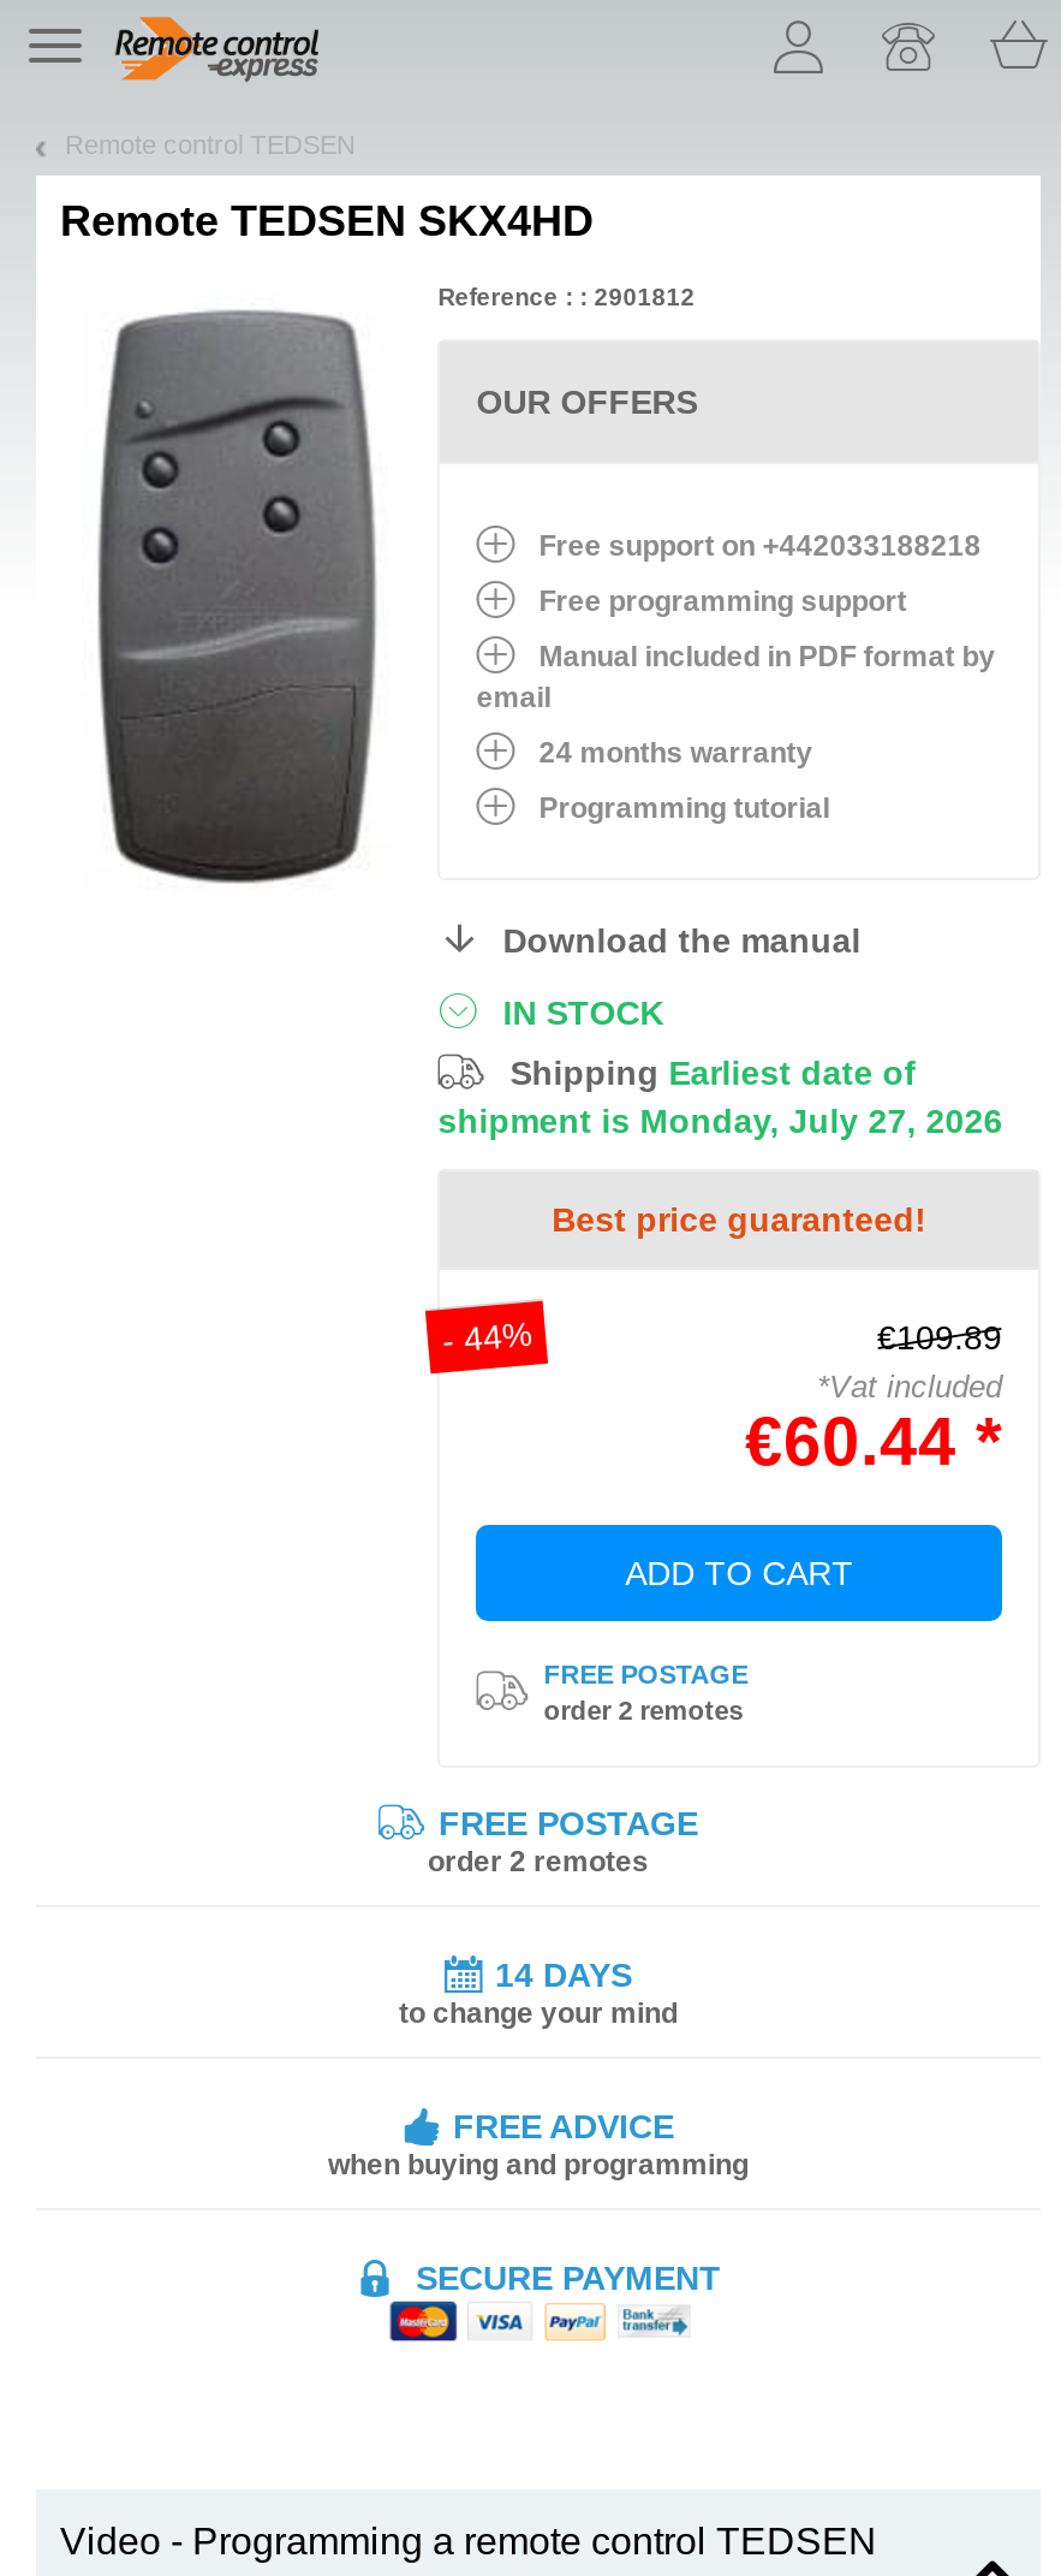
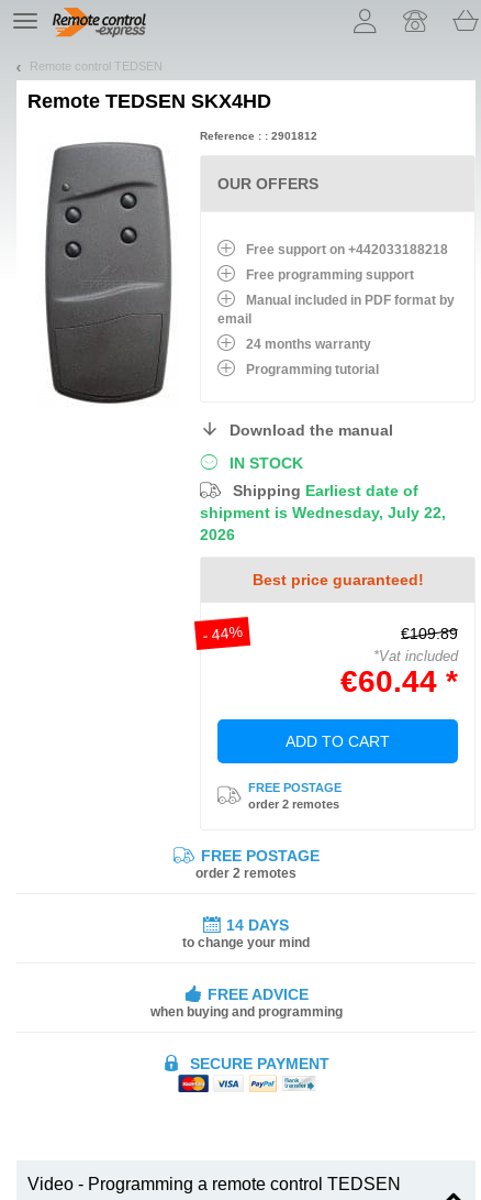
[438,1102,1003,1140] shipment is Monday, July 27, 2026 -> [200,504,446,543] shipment is Wednesday, July 22, | 2026

